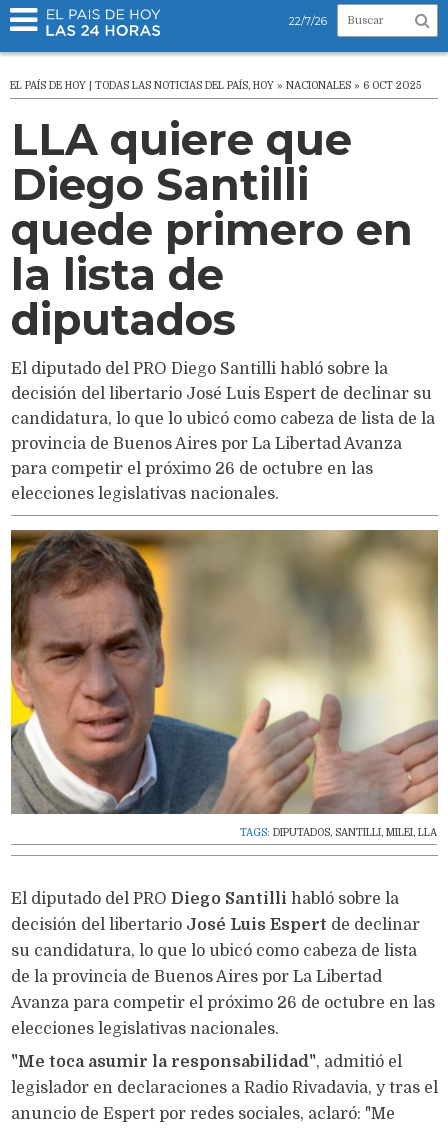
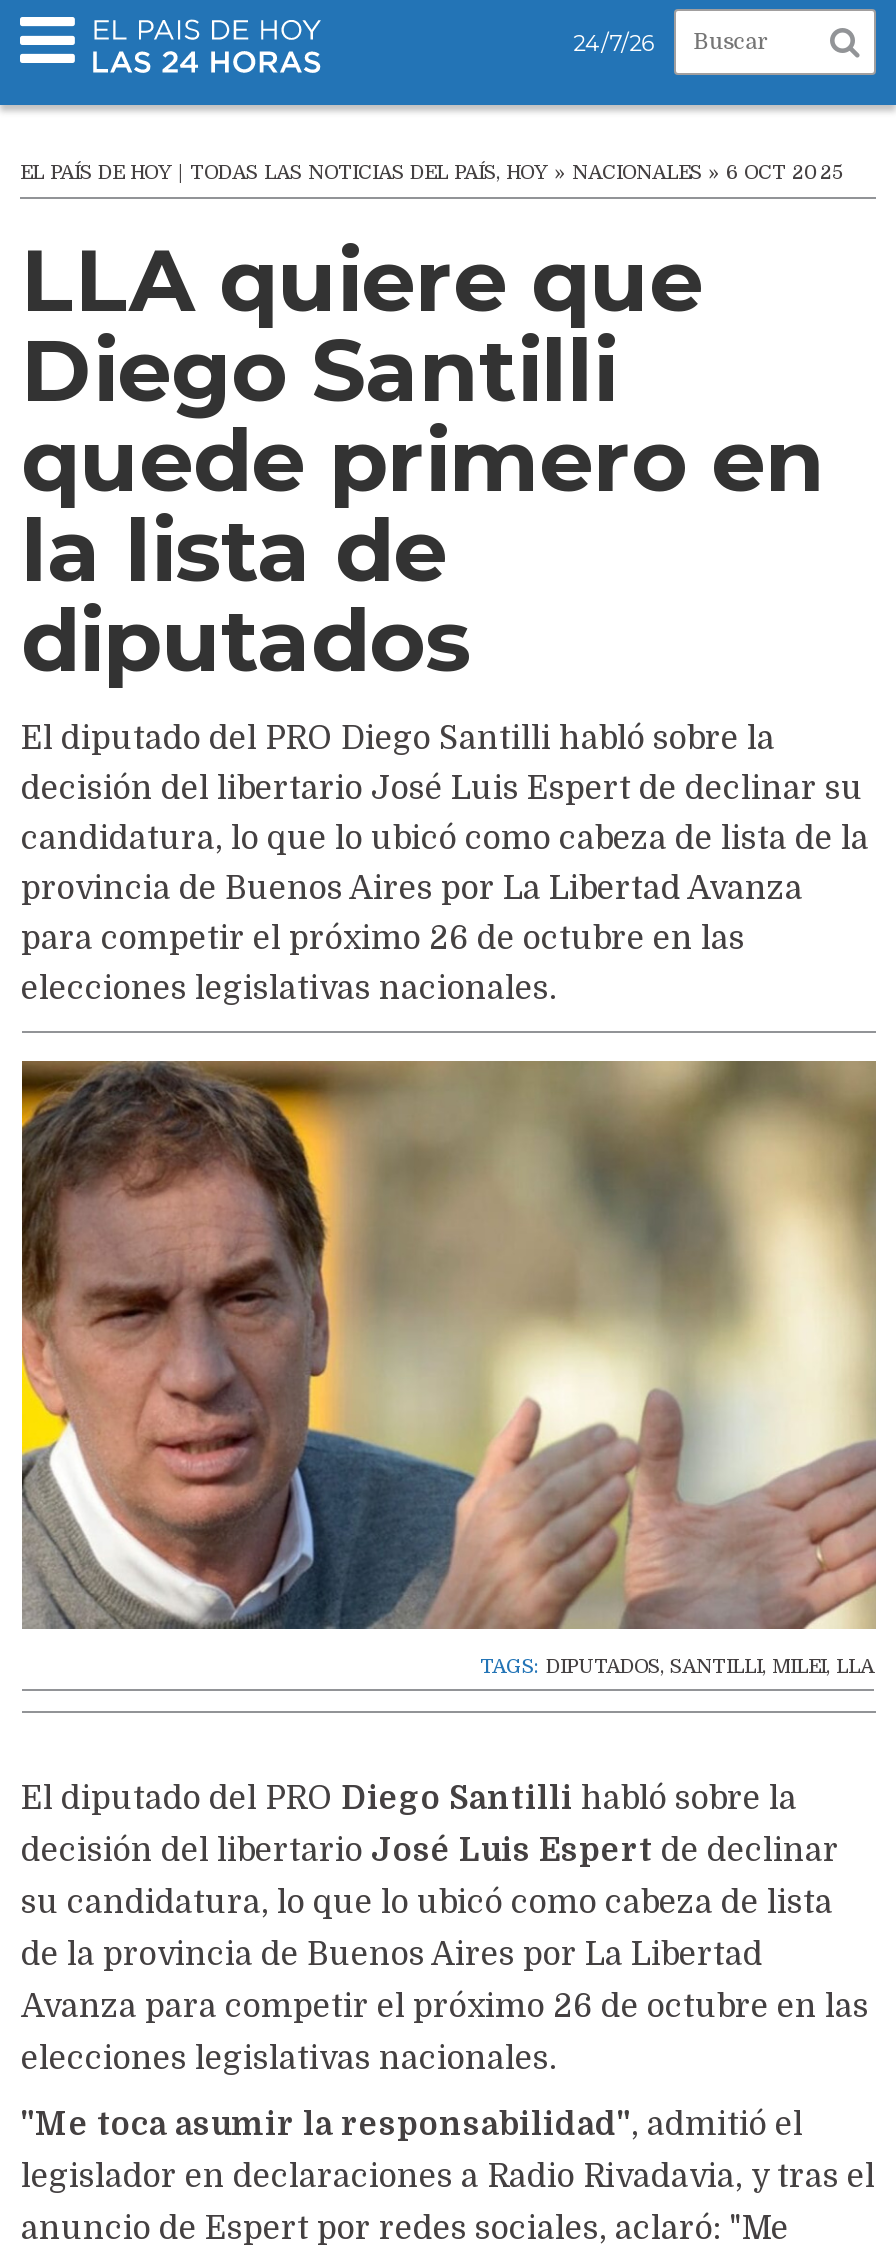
[289,14,327,28] 22/7/26 -> [573,29,653,57] 24/7/26

